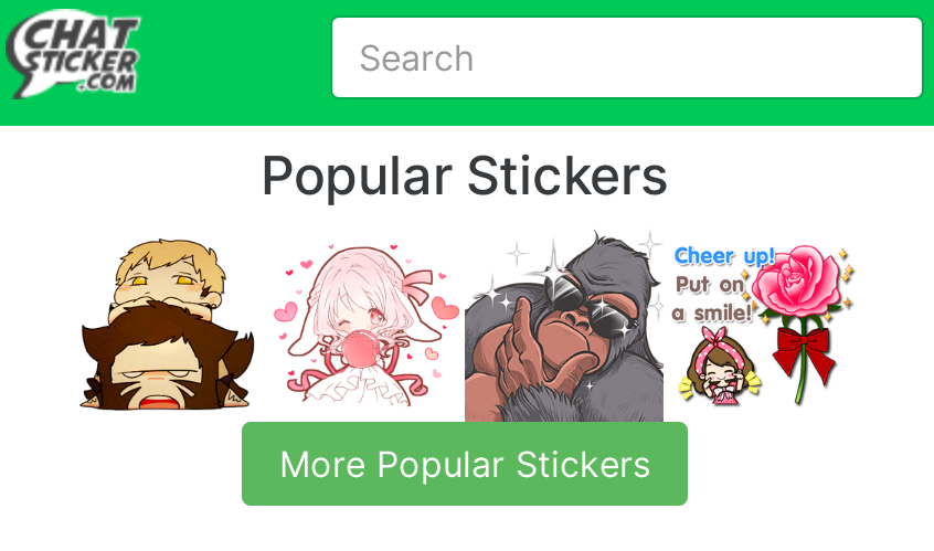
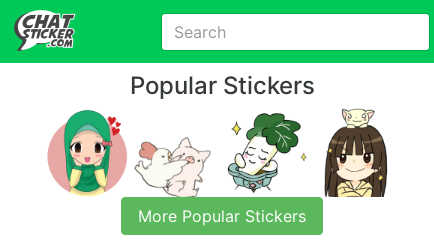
[78,230,255,420] [image] -> [48,109,127,197] [image]
[273,227,856,424] [image] -> [134,108,398,198] [image]

